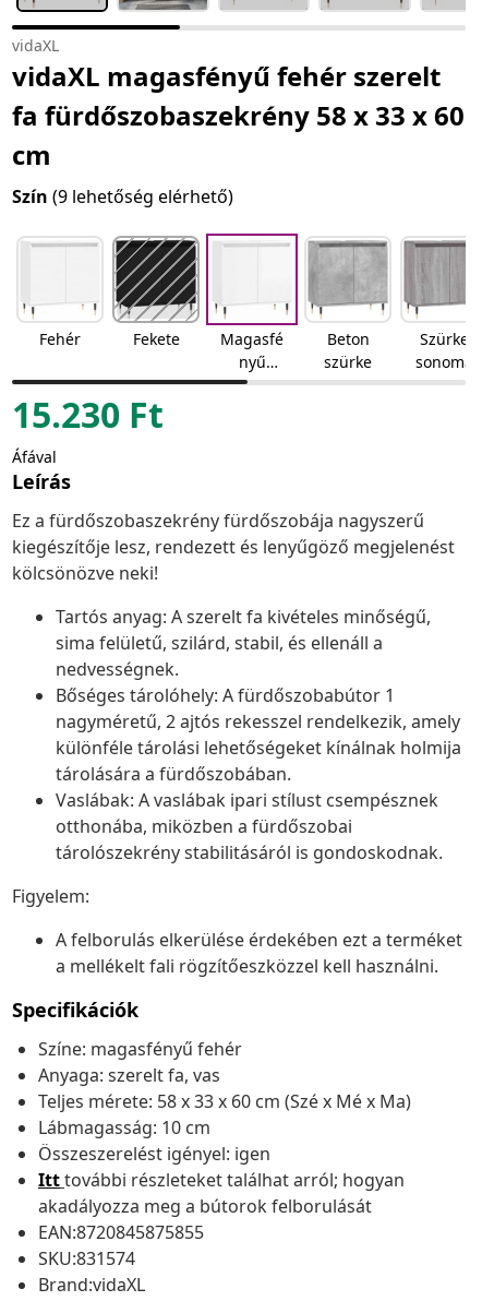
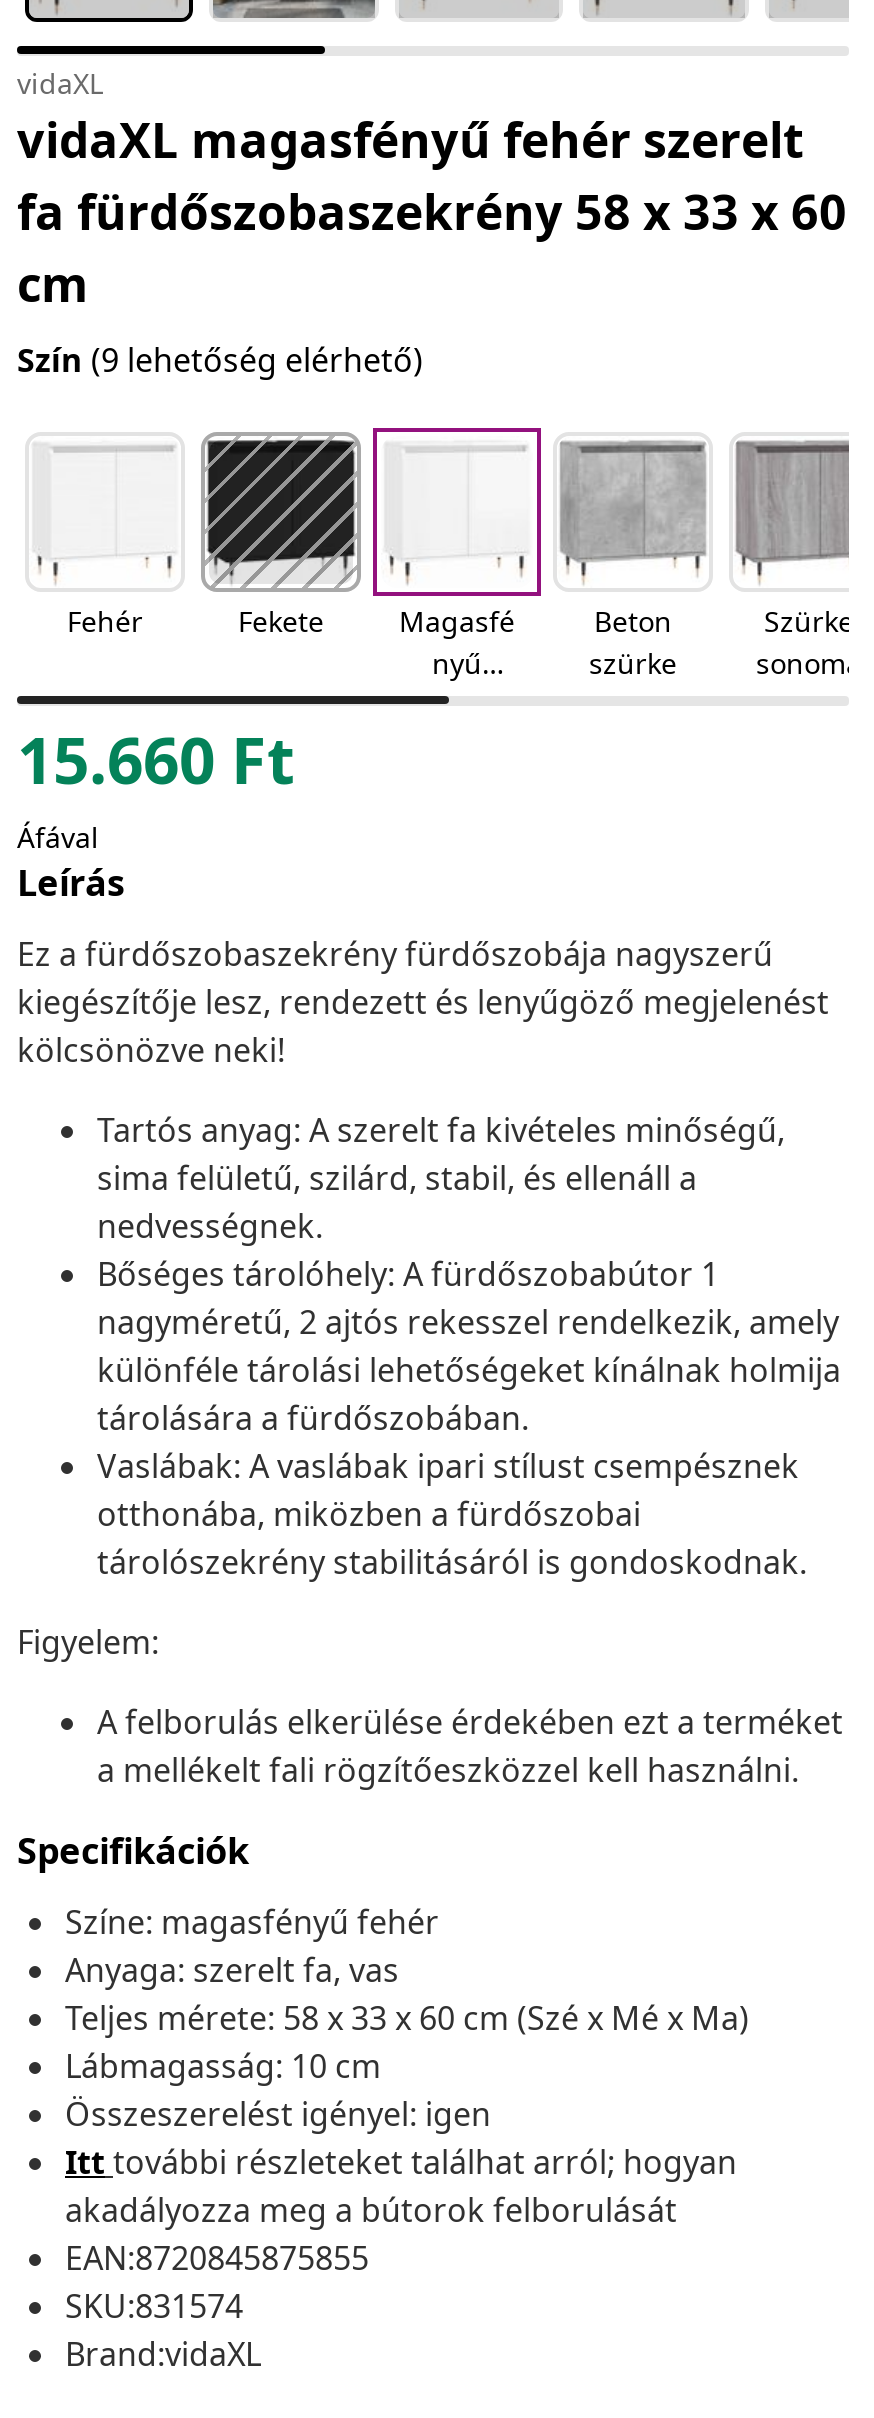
[12,391,164,438] 15.230 Ft -> [17,716,295,802] 15.660 Ft

